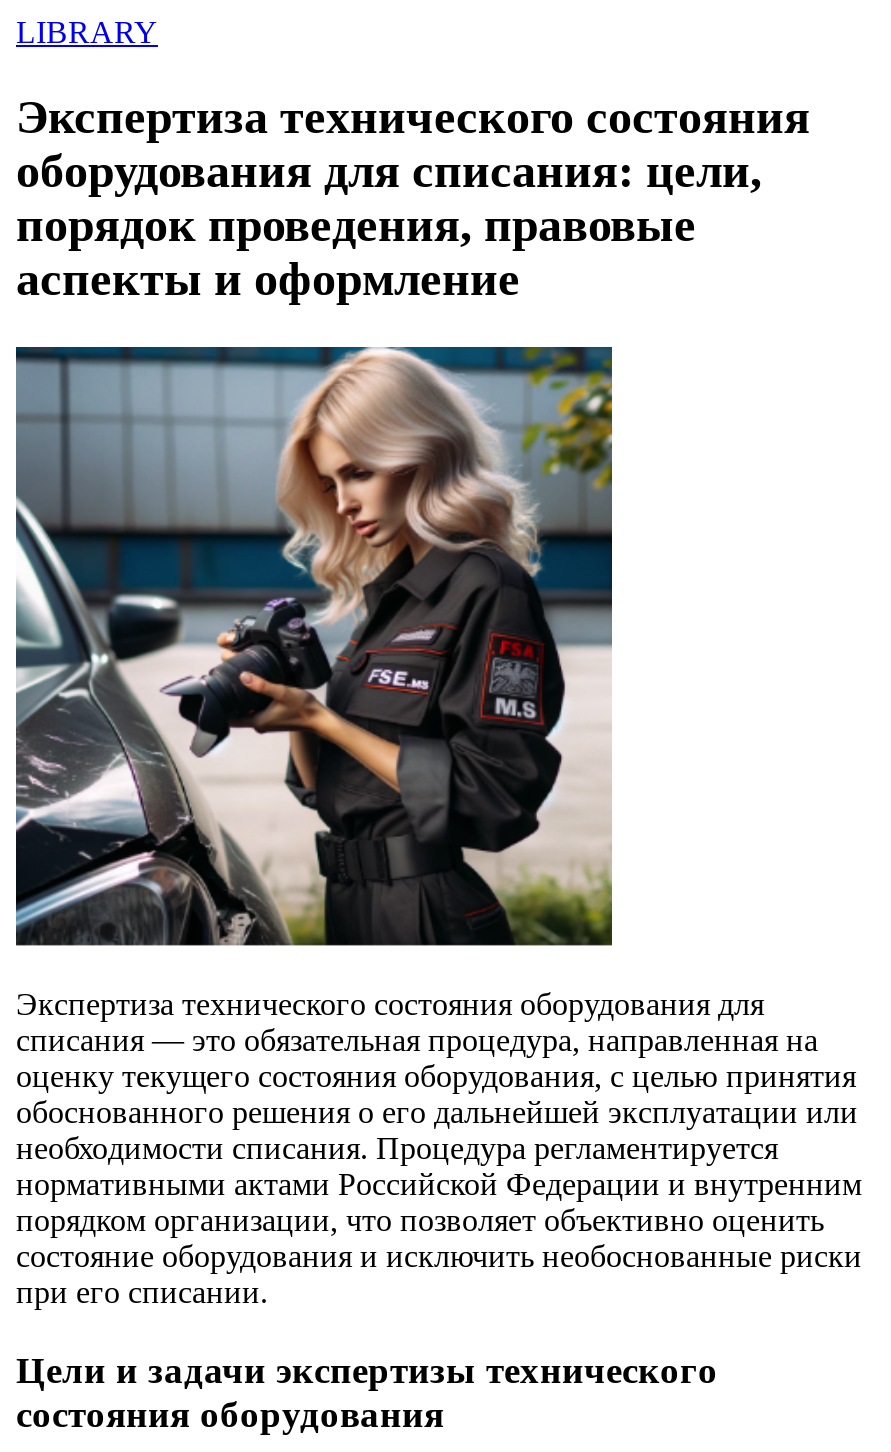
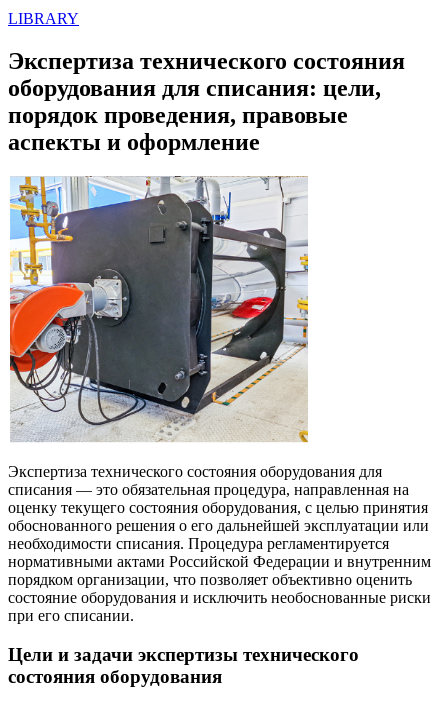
[14,345,616,947] [image] -> [8,175,309,443] [image]

